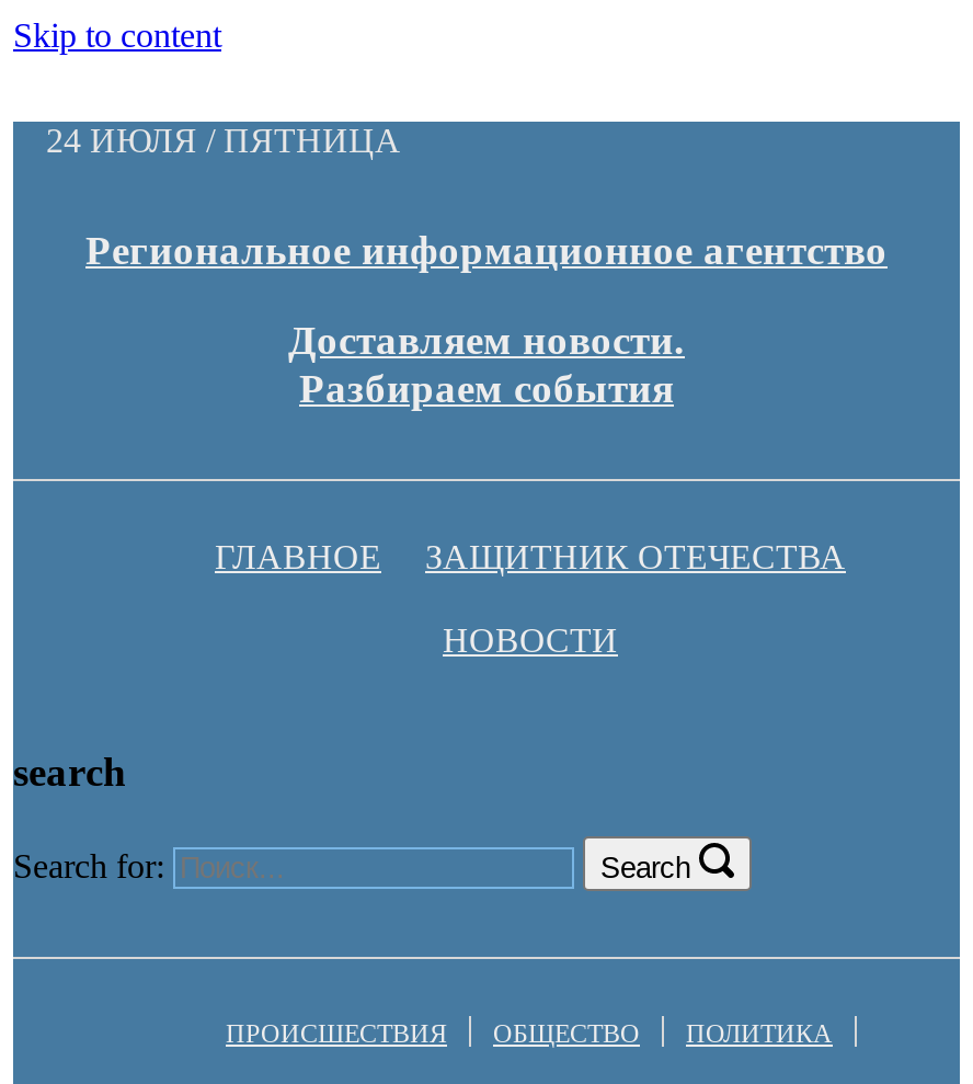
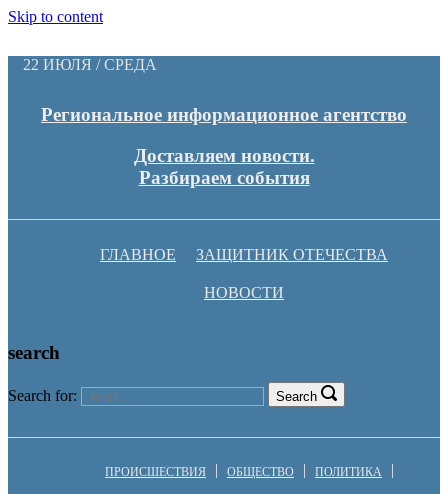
[46,122,401,159] 24 ИЮЛЯ / ПЯТНИЦА -> [23,56,157,73] 22 ИЮЛЯ / СРЕДА

